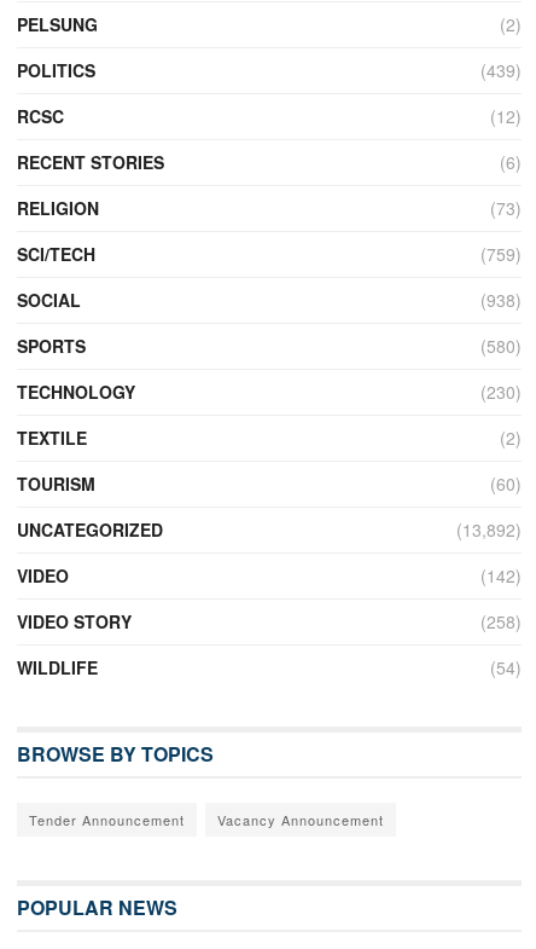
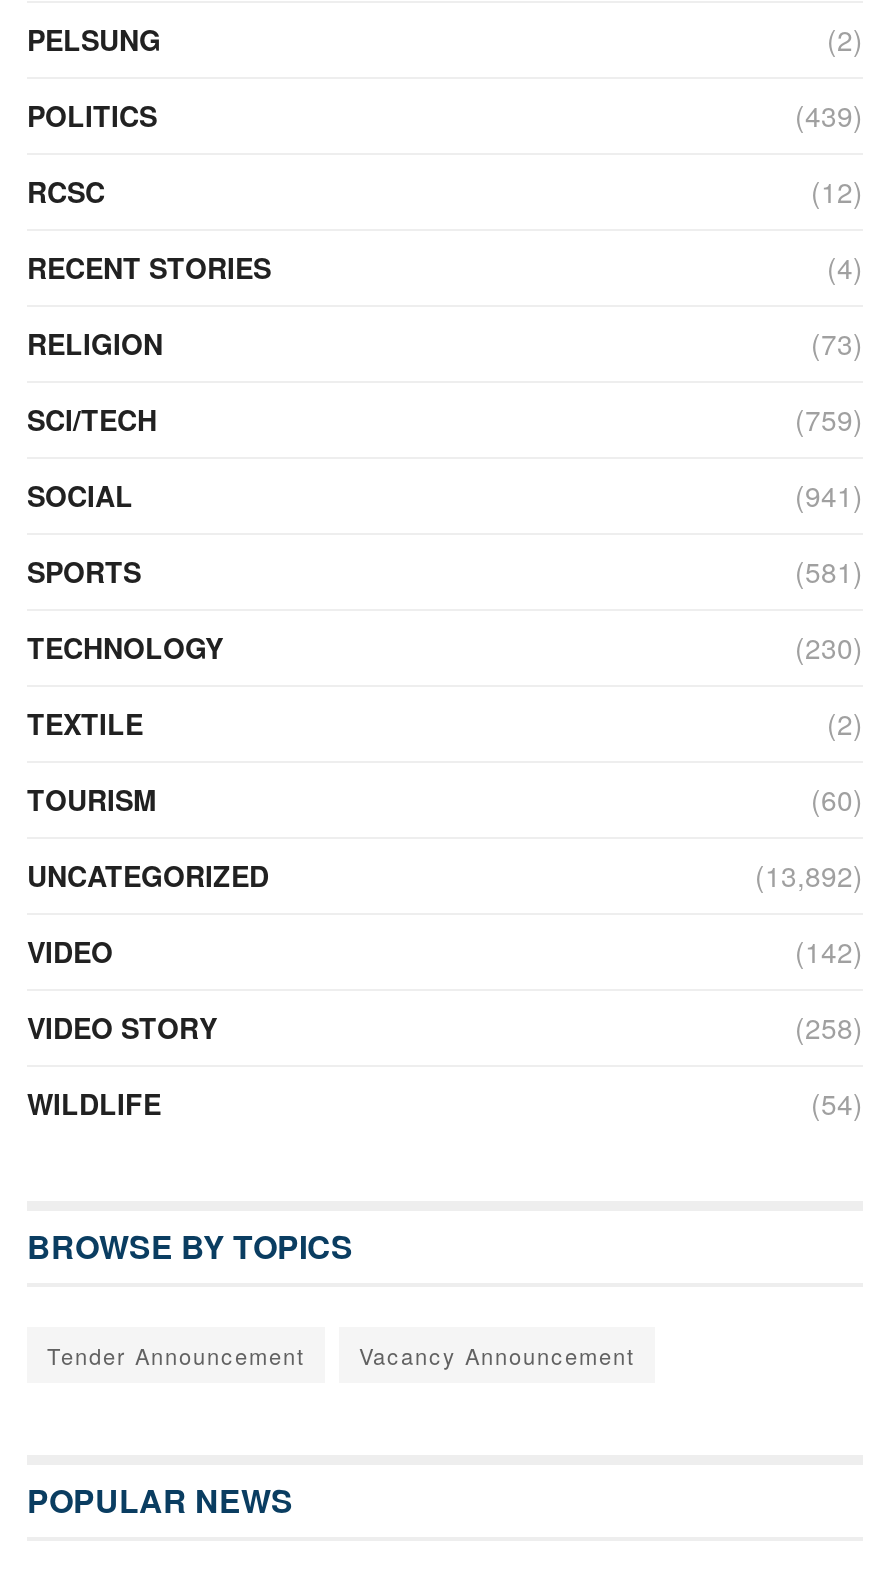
[500,150,522,174] (6) -> [827,248,863,288] (4)
[480,287,522,312] (938) -> [795,476,863,516] (941)
[480,333,522,358] (580) -> [795,552,863,592] (581)

